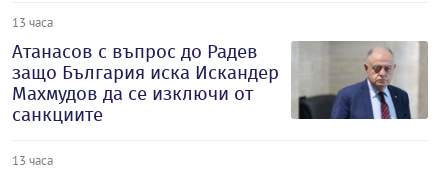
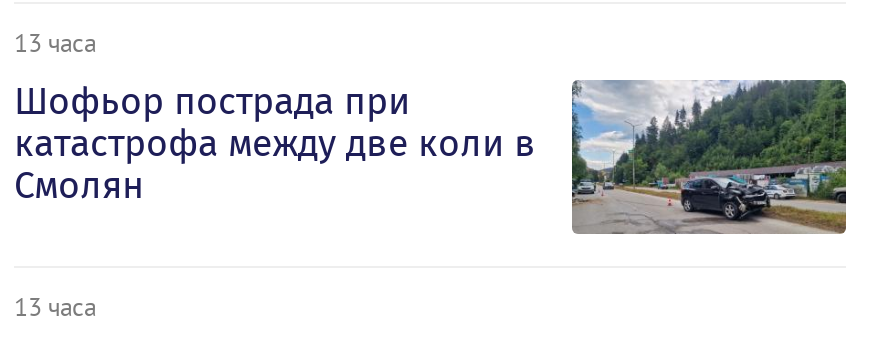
[12,40,427,126] [image] | Атанасов с въпрос до Радев | защо България иска Искандер | Махмудов да се изключи от | санкциите -> [14,78,846,236] [image] | Шофьор пострада при | катастрофа между две коли в | Смолян

